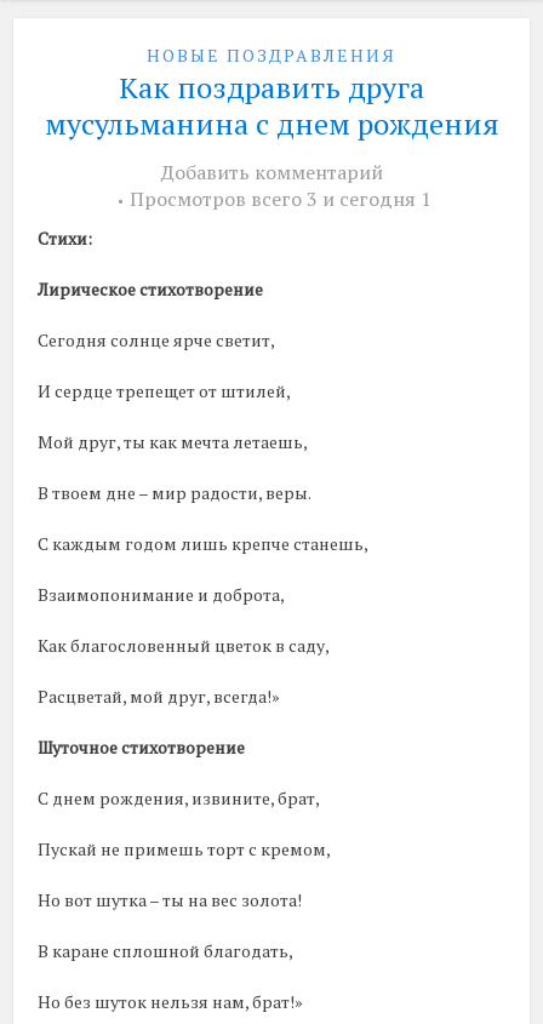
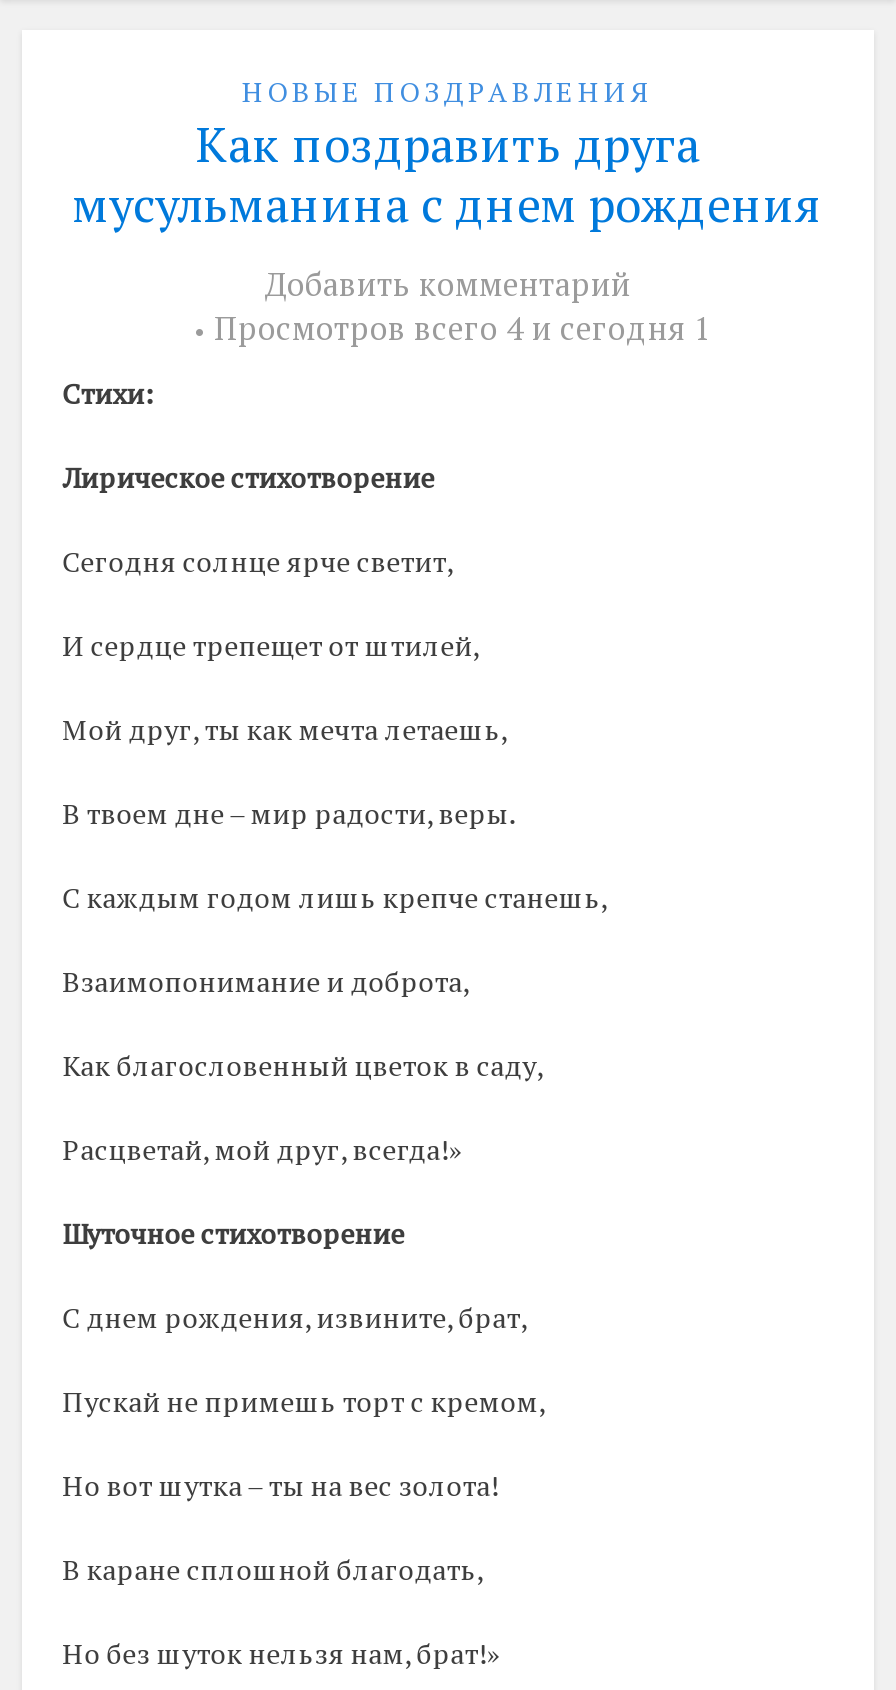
[130,185,431,212] Просмотров всего 3 и сегодня 1 -> [214,306,712,350] Просмотров всего 4 и сегодня 1

